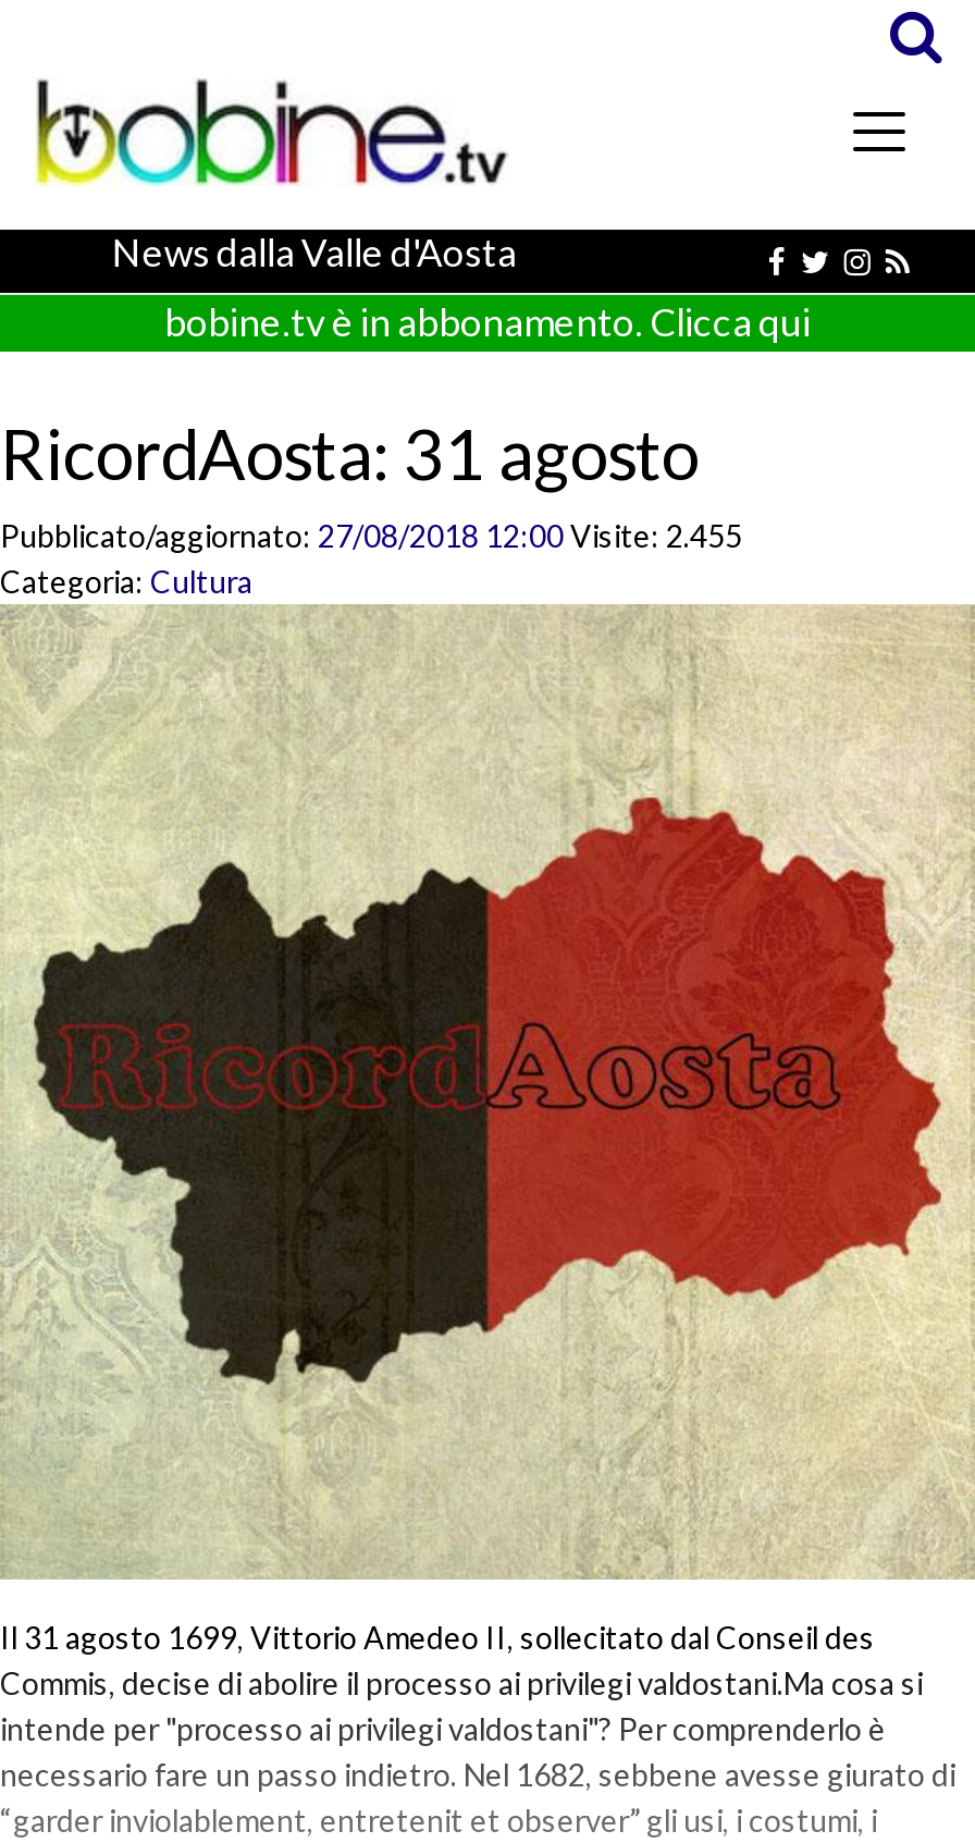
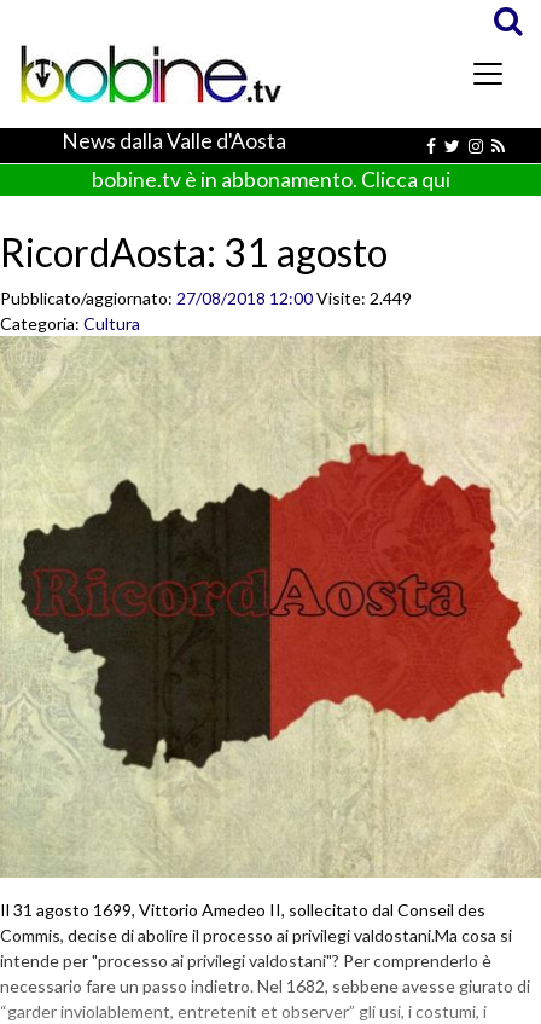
[0,517,742,554] Pubblicato/aggiornato: 27/08/2018 12:00 Visite: 2.455 -> [0,288,412,308] Pubblicato/aggiornato: 27/08/2018 12:00 Visite: 2.449

